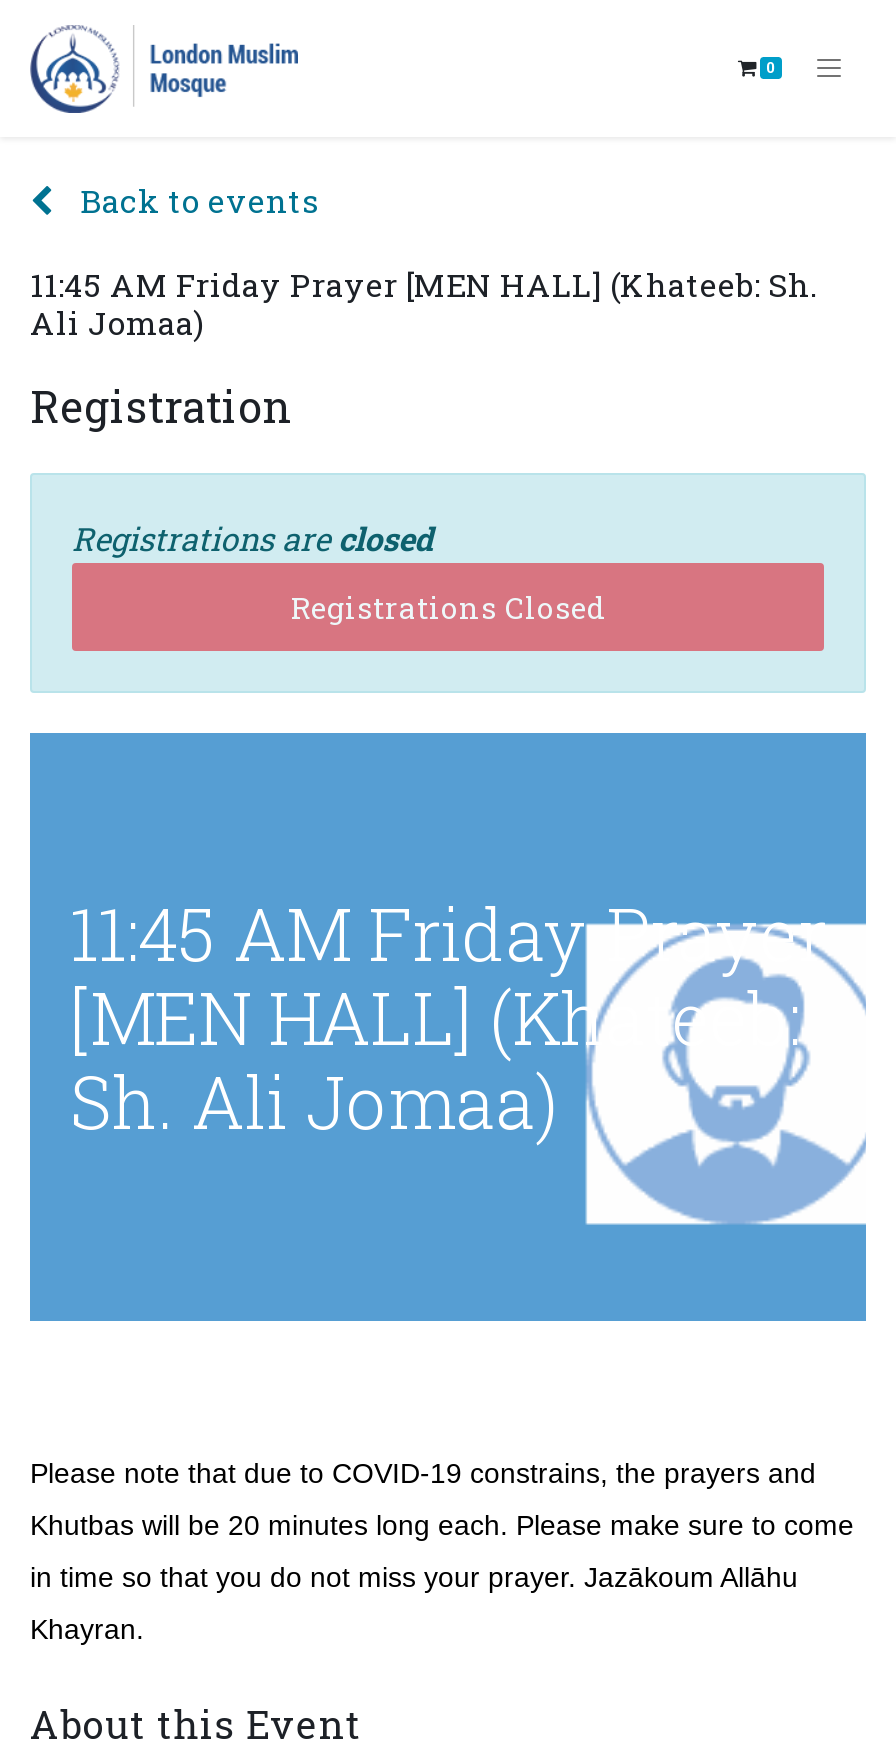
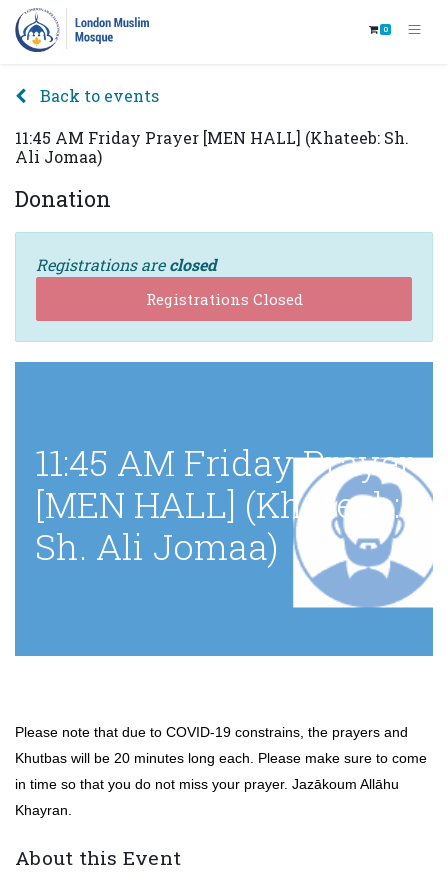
[30,377,292,435] Registration -> [15,184,111,213] Donation

